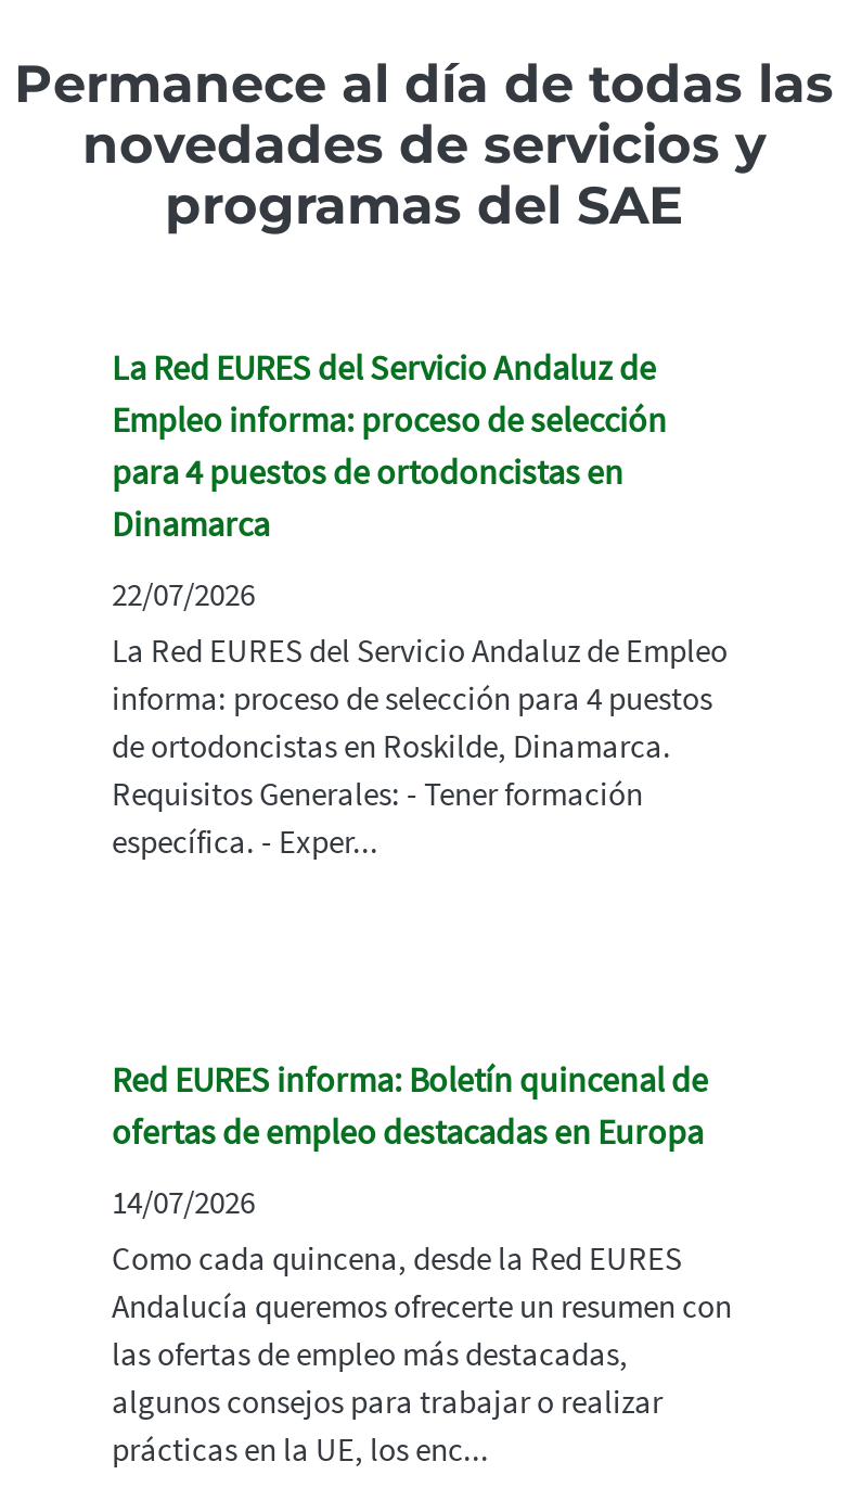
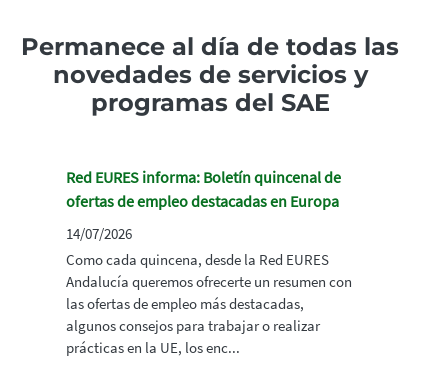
[112,345,728,862] La Red EURES del Servicio Andaluz de | Empleo informa: proceso de selección | para 4 puestos de ortodoncistas en | Dinamarca | 22/07/2026 | La Red EURES del Servicio Andaluz de Empleo | informa: proceso de selección para 4 puestos | de ortodoncistas en Roskilde, Dinamarca. | Requisitos Generales: - Tener formación | específica. - Exper... -> none

